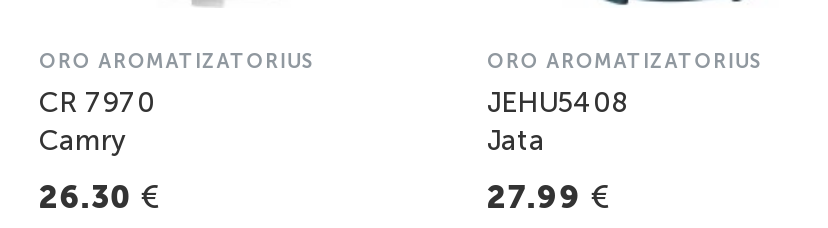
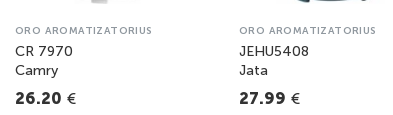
[39,178,159,216] 26.30 € -> [15,89,76,108] 26.20 €

